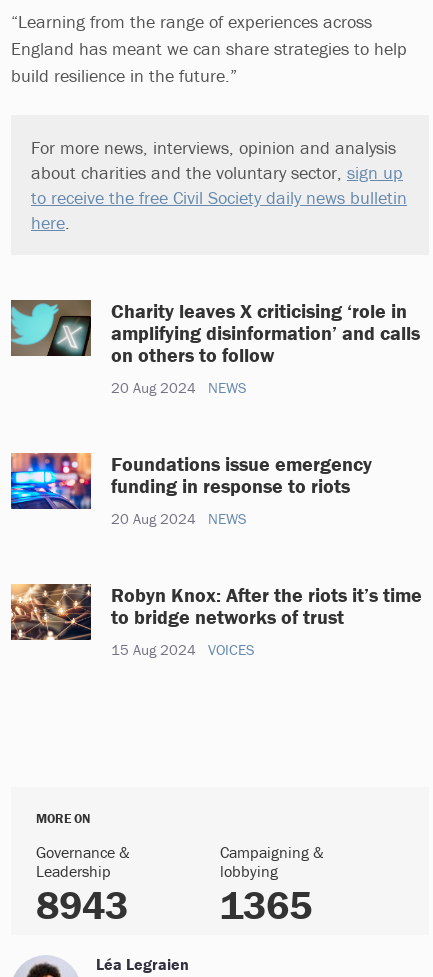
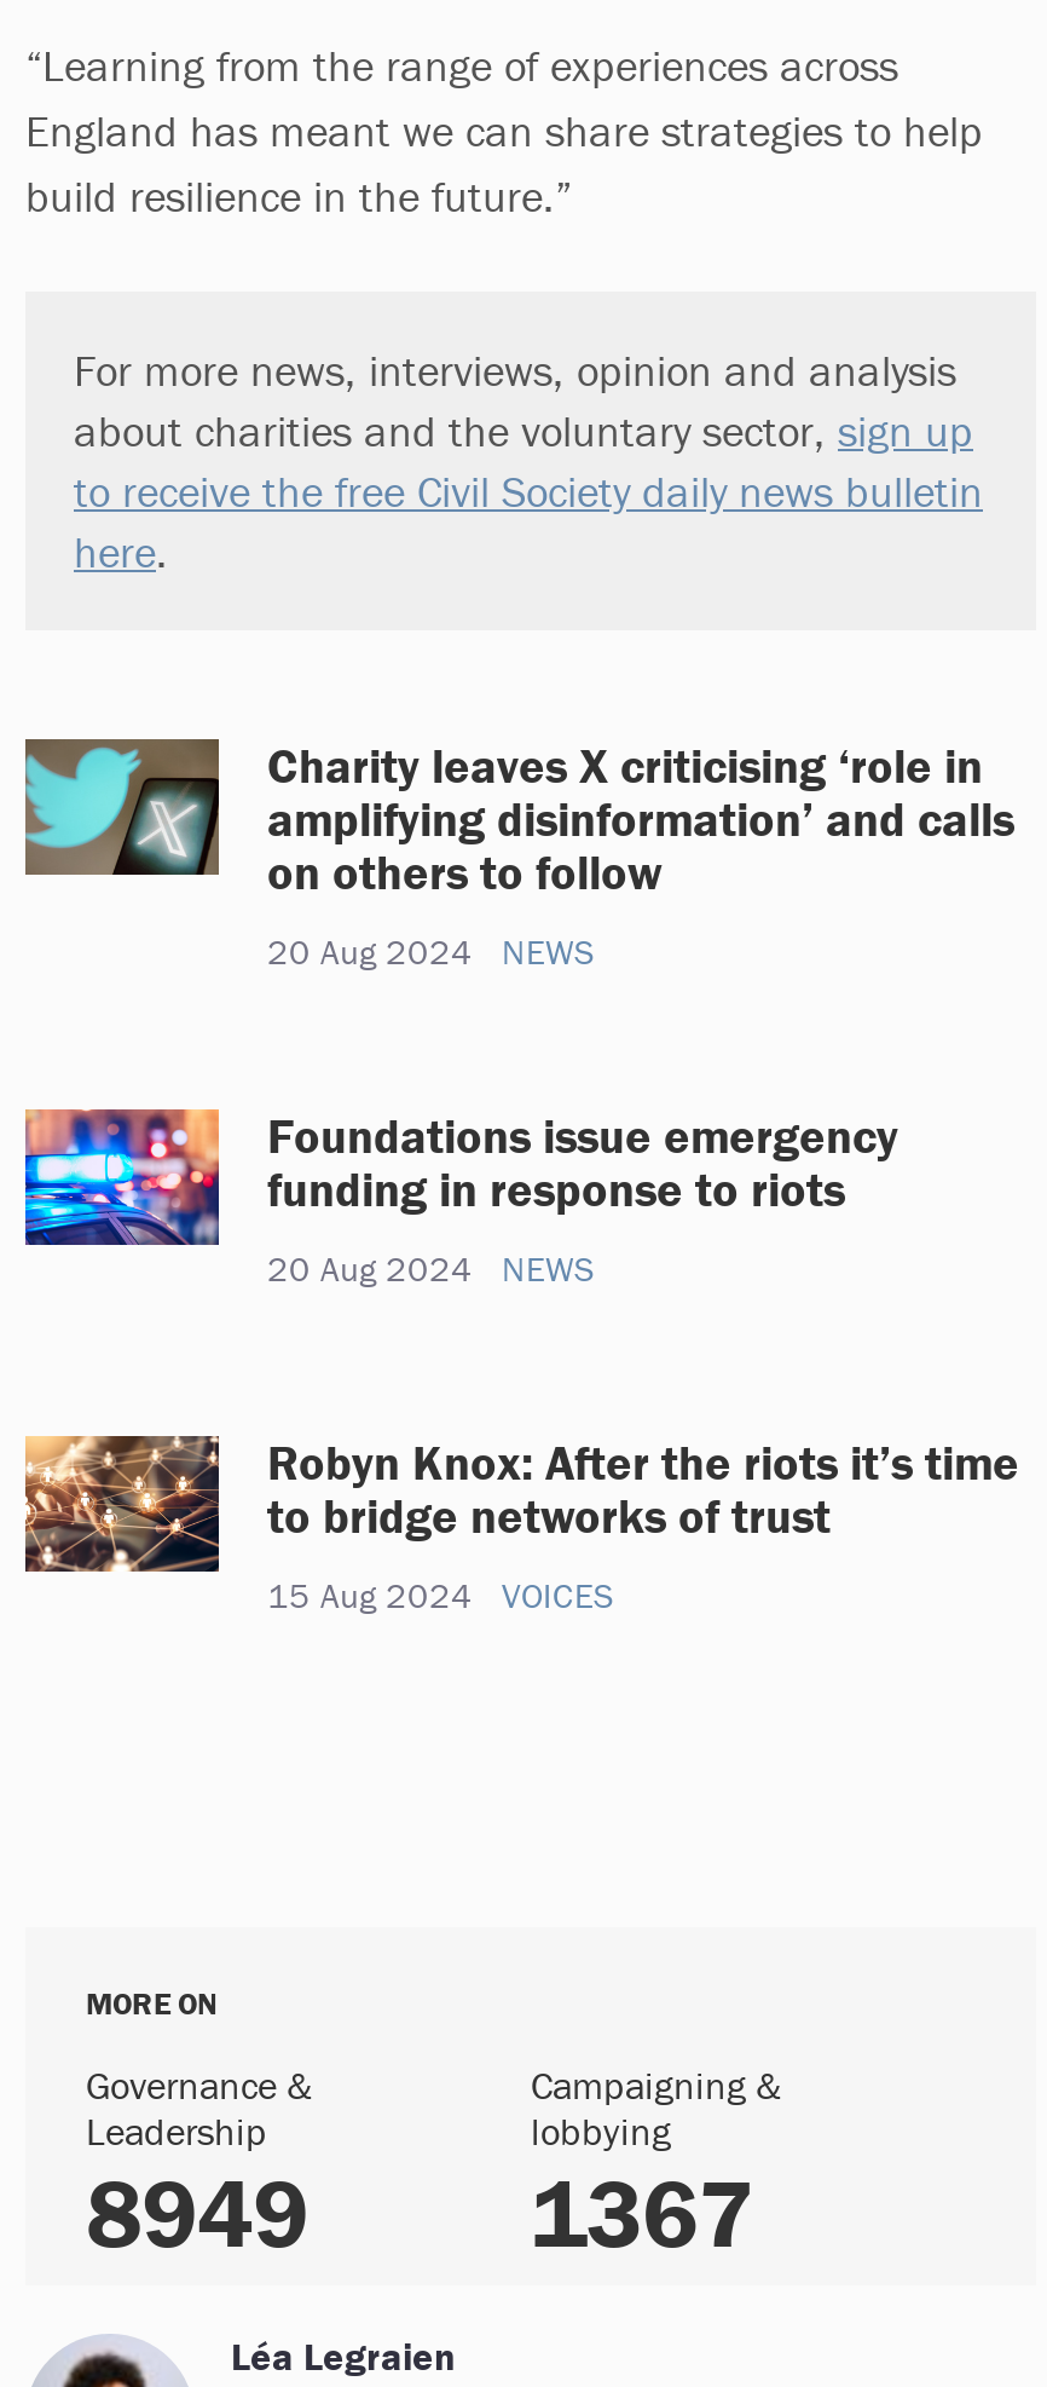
[36,880,128,929] 8943 -> [86,2151,308,2270] 8949
[220,880,312,929] 1365 -> [531,2151,753,2270] 1367

